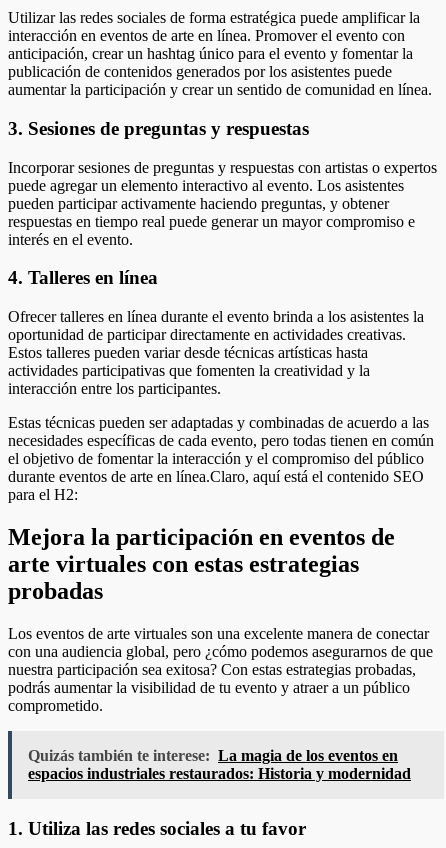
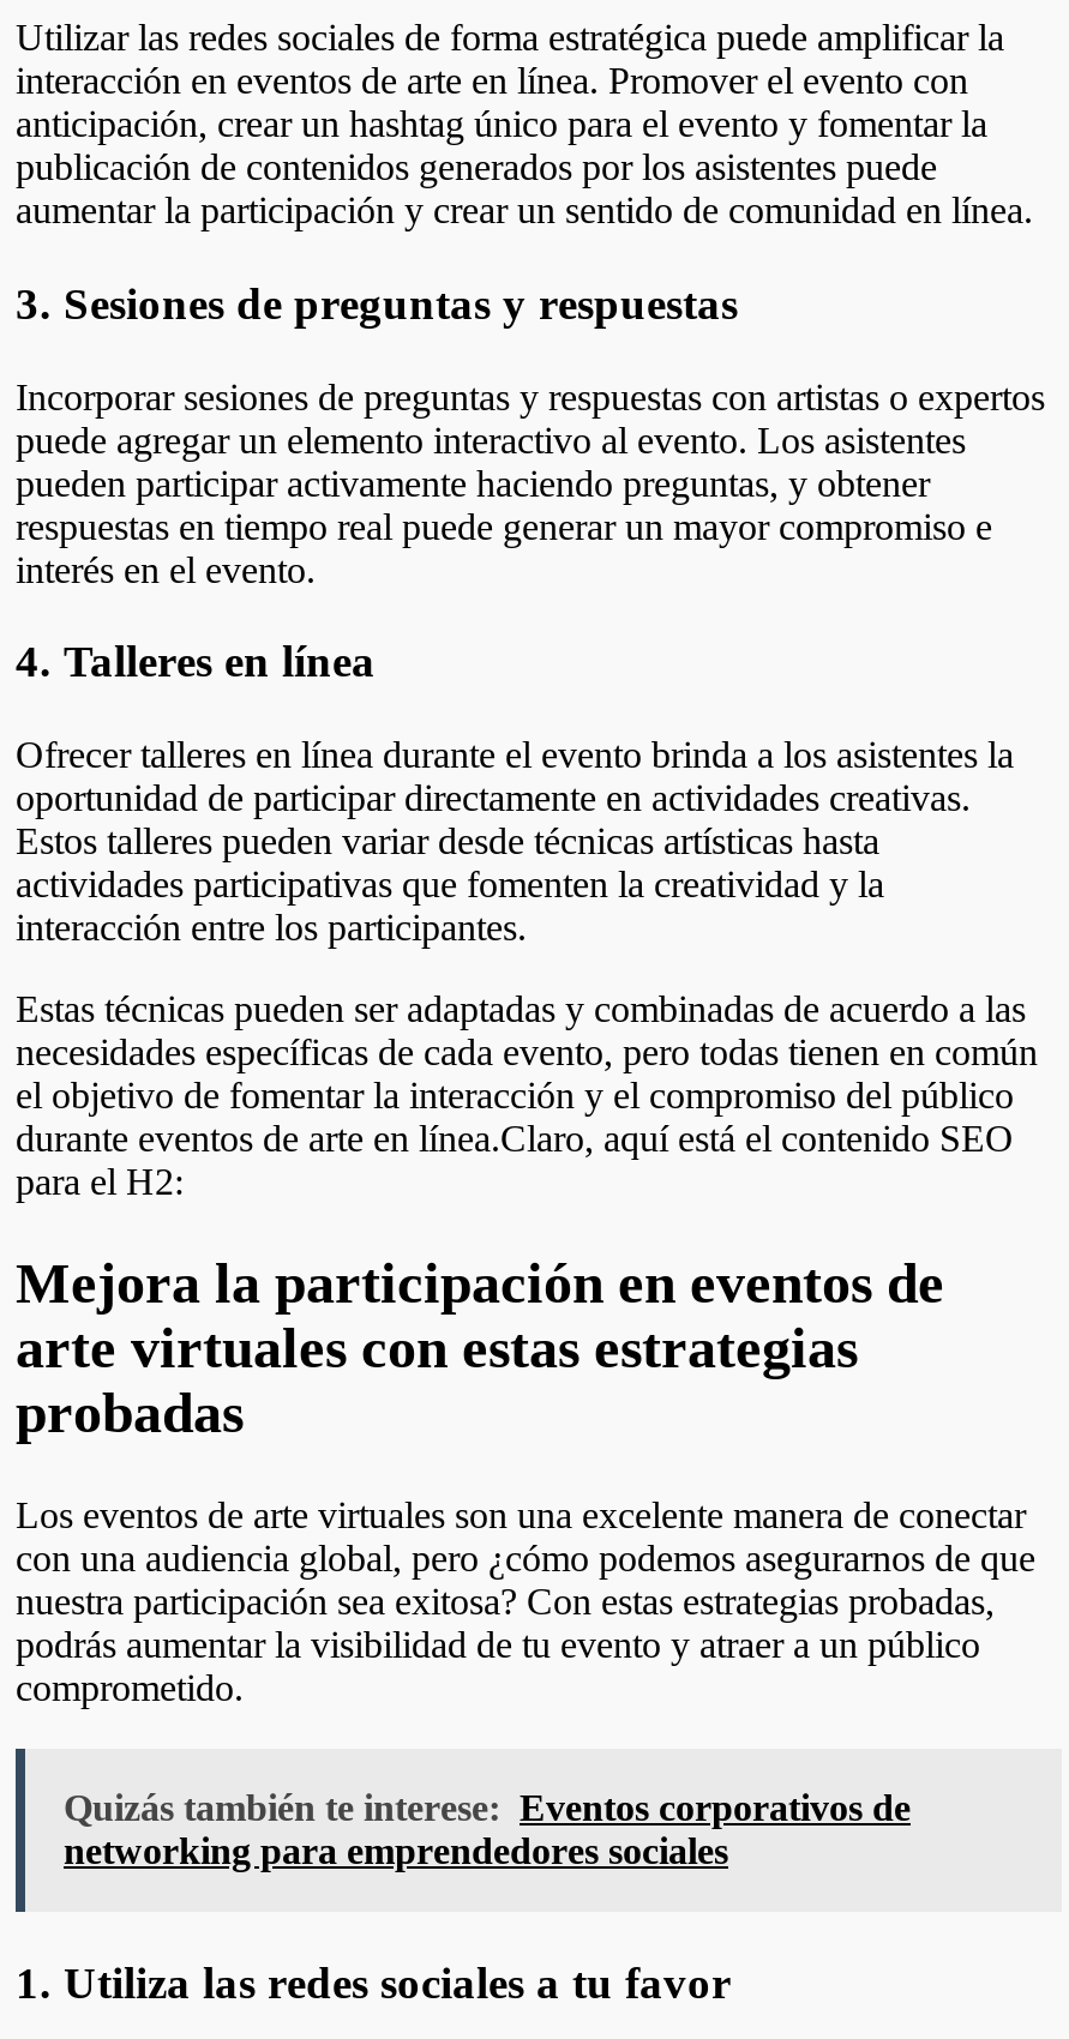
[28,747,411,782] Quizás también te interese: La magia de los eventos en | espacios industriales restaurados: Historia y modernidad -> [64,1787,911,1871] Quizás también te interese: Eventos corporativos de | networking para emprendedores sociales

